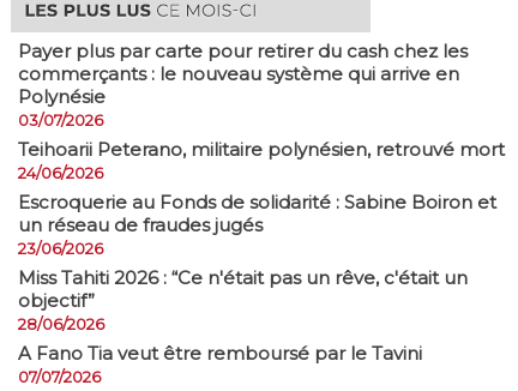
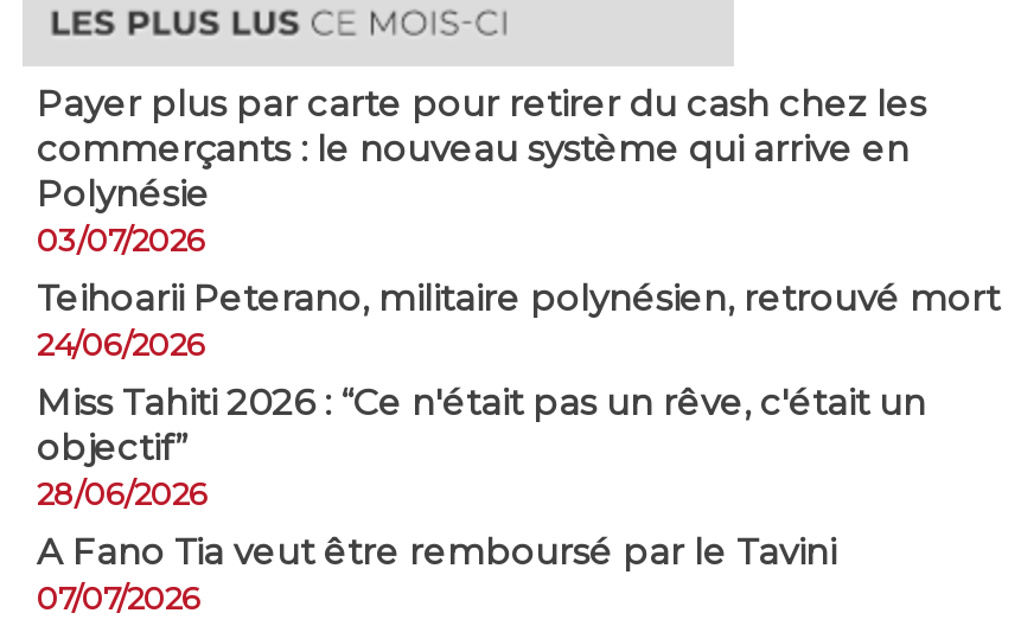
[18,191,496,258] Escroquerie au Fonds de solidarité : Sabine Boiron et | un réseau de fraudes jugés | 23/06/2026 -> none

